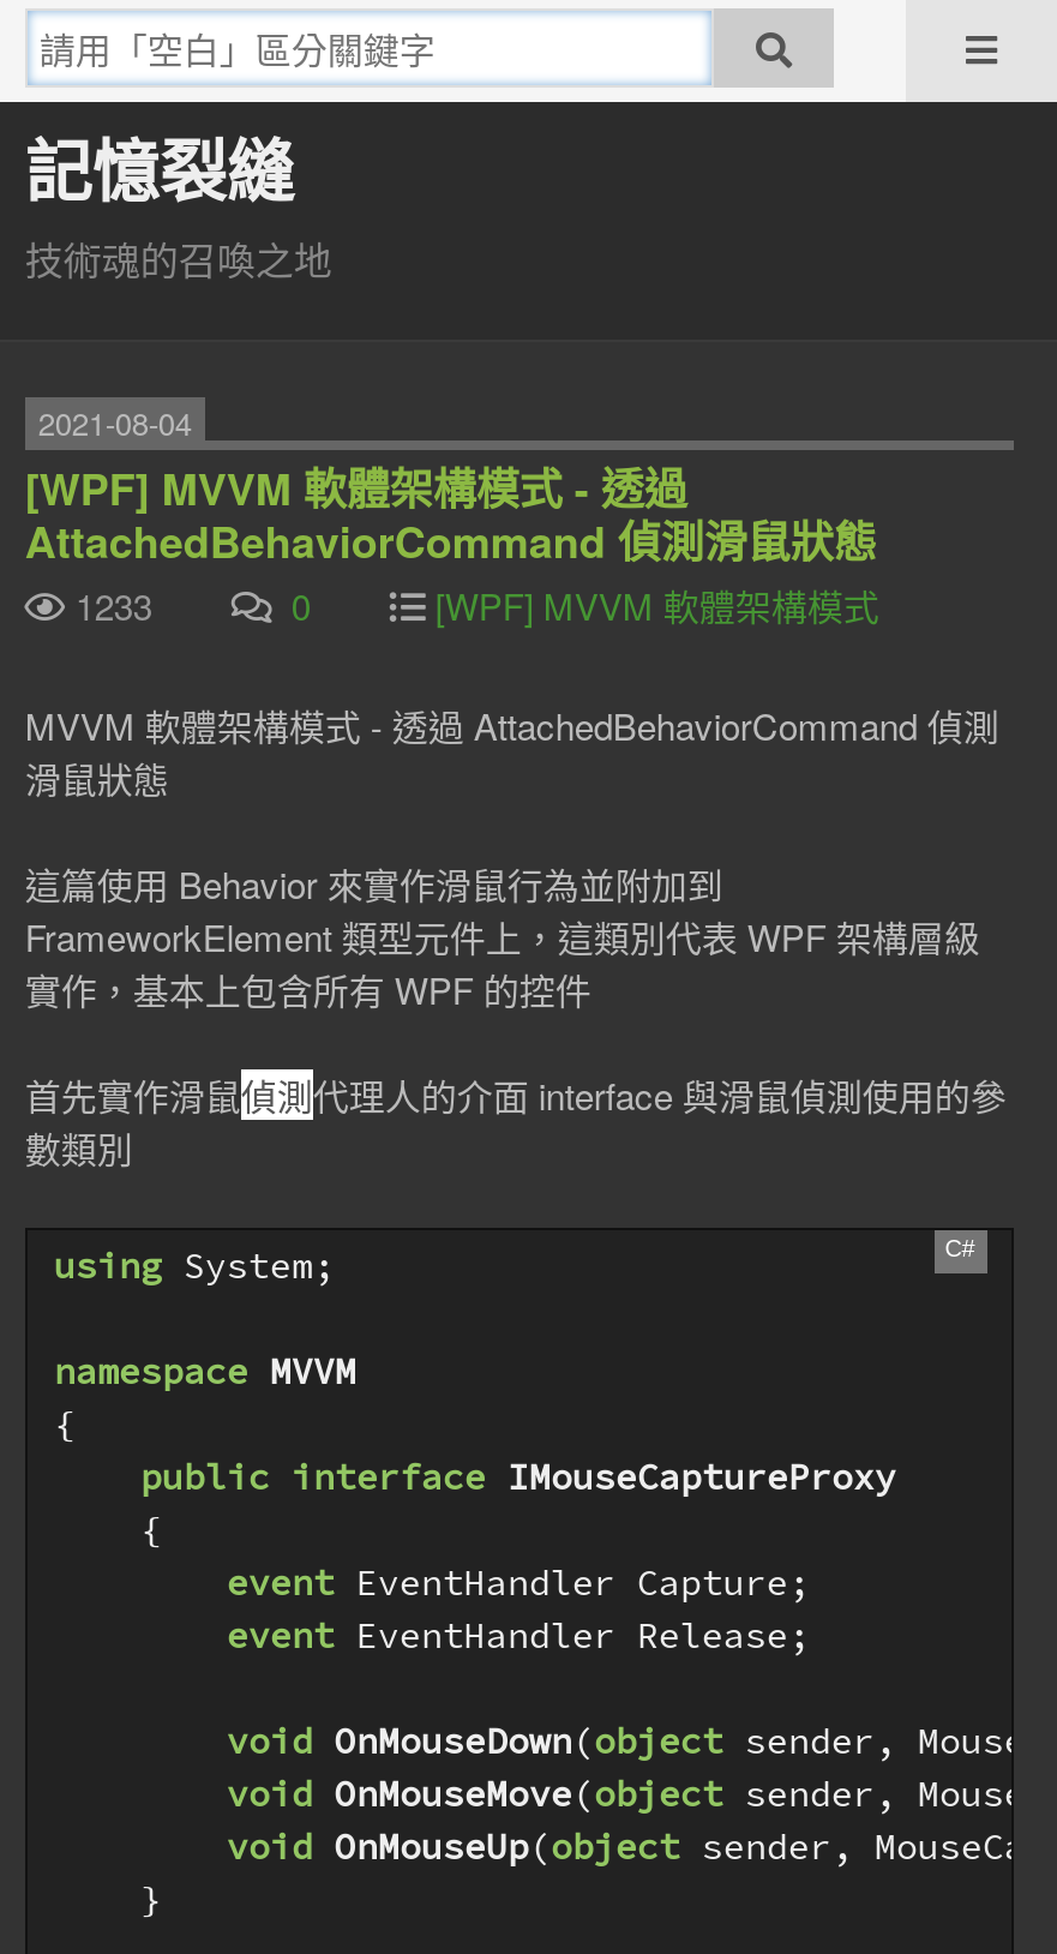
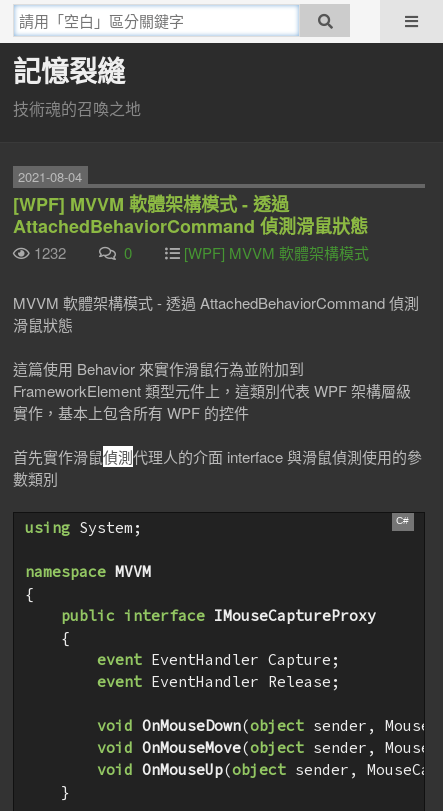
[75,580,152,630] 1233 -> [34,242,66,263] 1232

